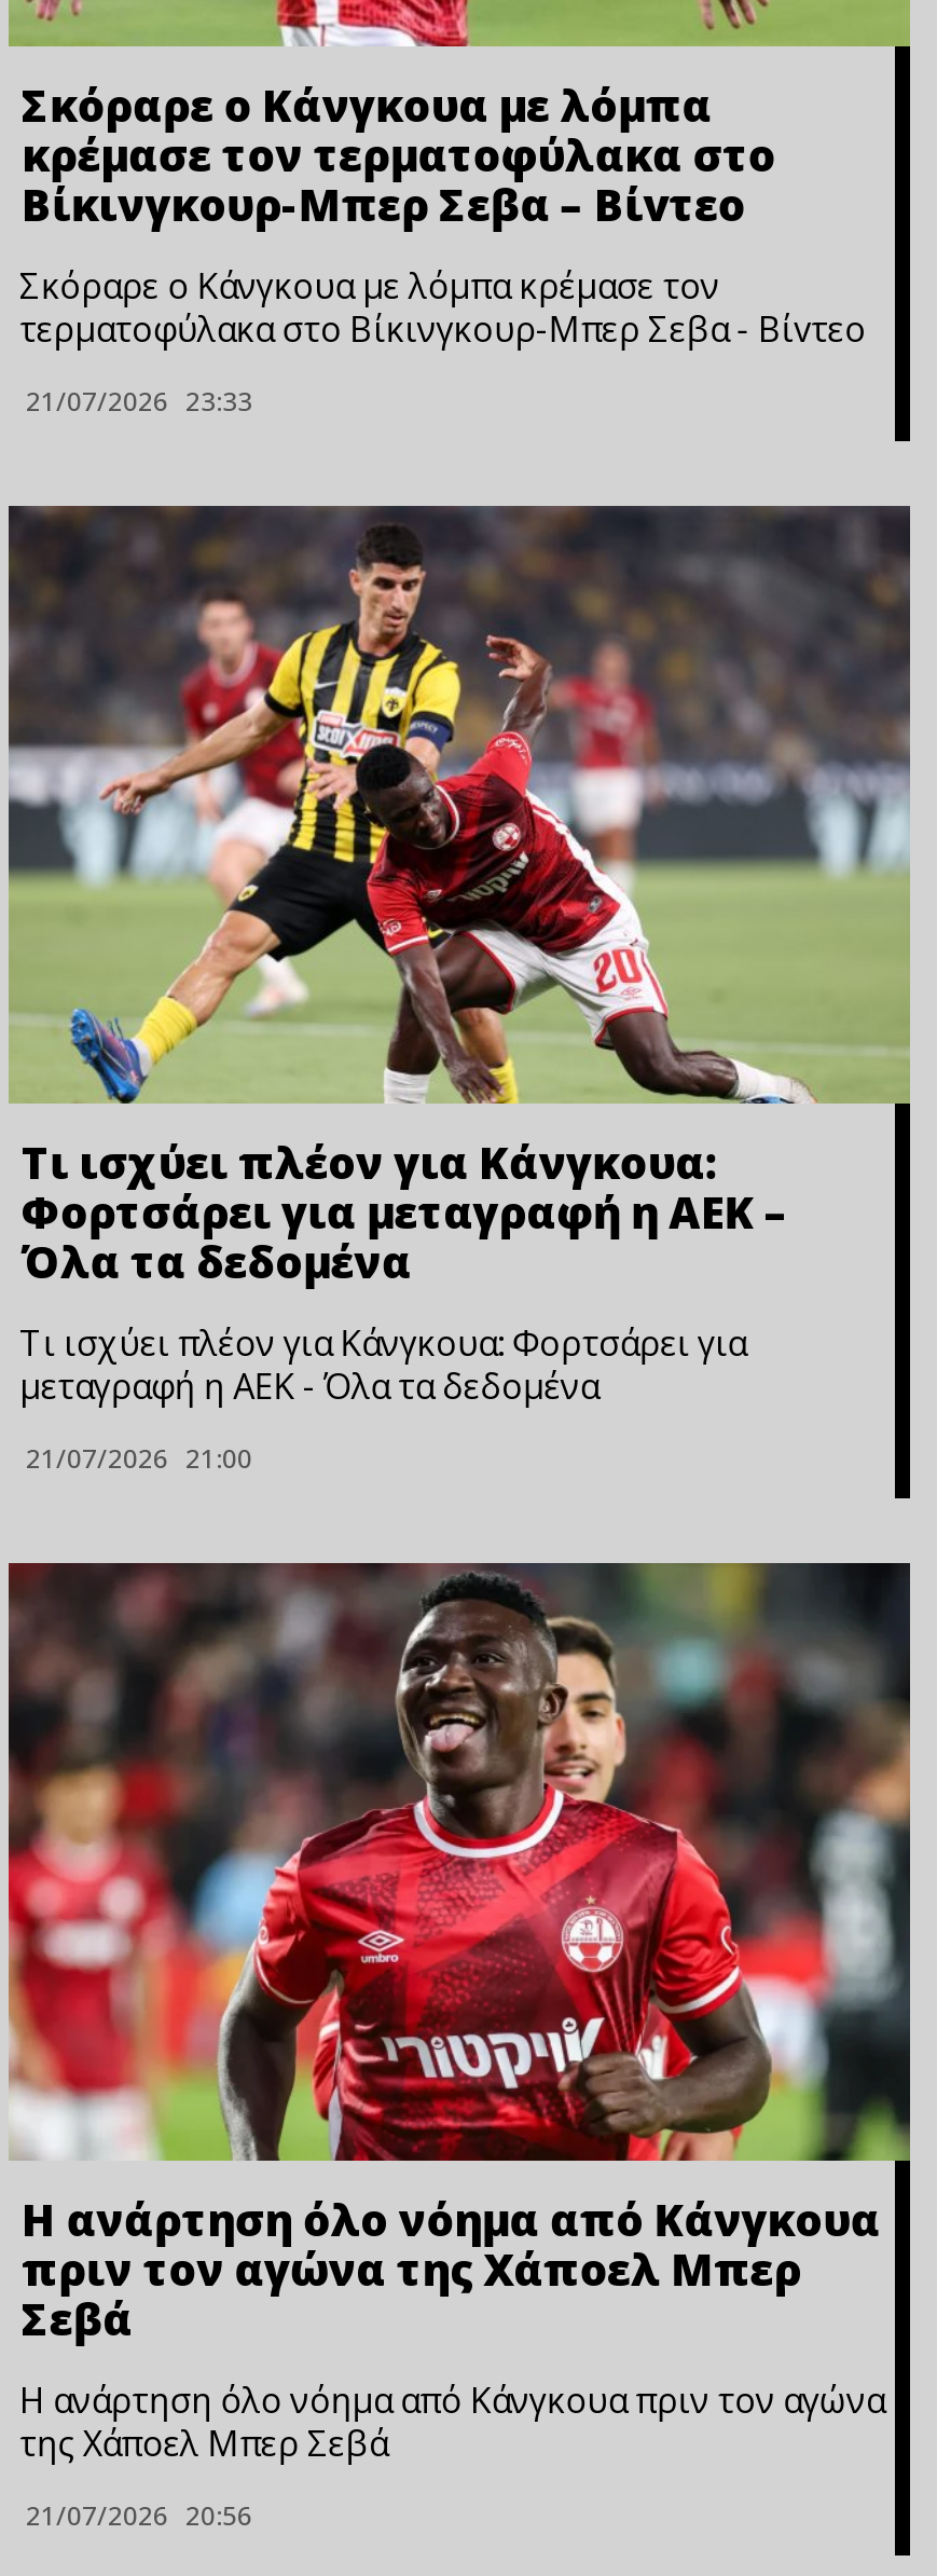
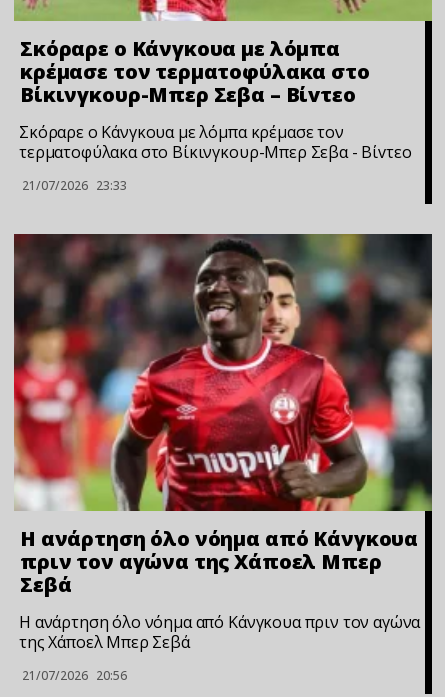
[9,505,912,1476] [image] | Τι ισχύει πλέον για Κάνγκουα: | Φορτσάρει για μεταγραφή η ΑΕΚ – | Όλα τα δεδομένα | Τι ισχύει πλέον για Κάνγκουα: Φορτσάρει για | μεταγραφή η ΑΕΚ - Όλα τα δεδομένα | 21/07/2026 21:00 -> none

